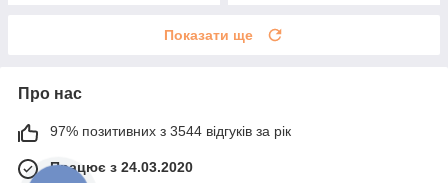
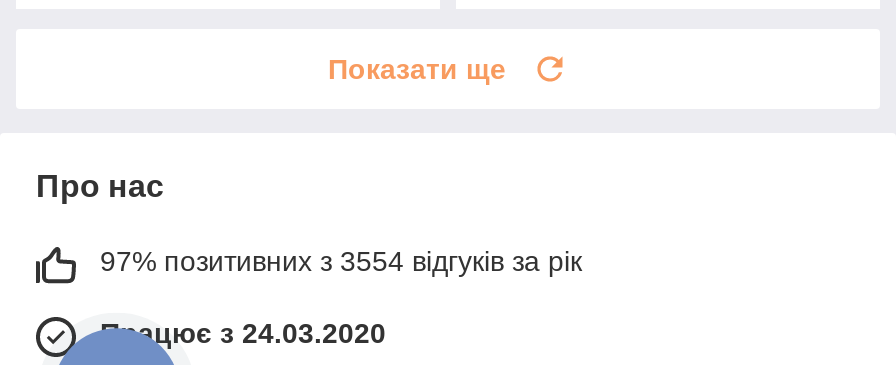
[50,123,291,139] 97% позитивних з 3544 відгуків за рік -> [100,244,582,276] 97% позитивних з 3554 відгуків за рік

